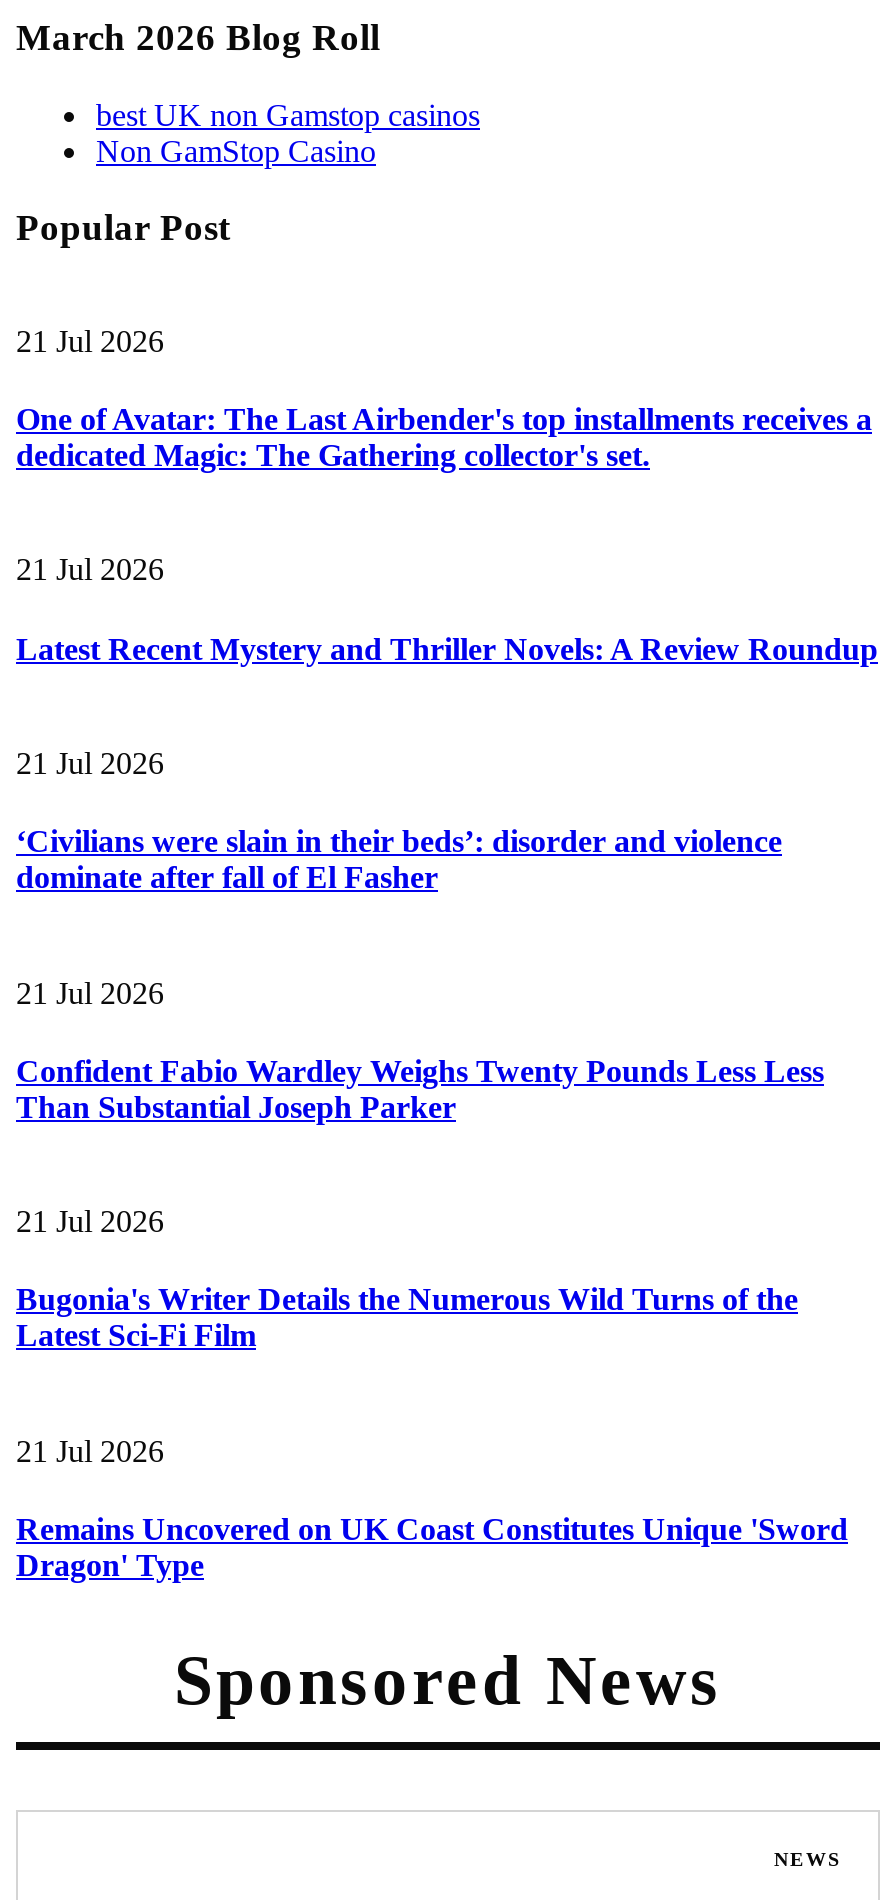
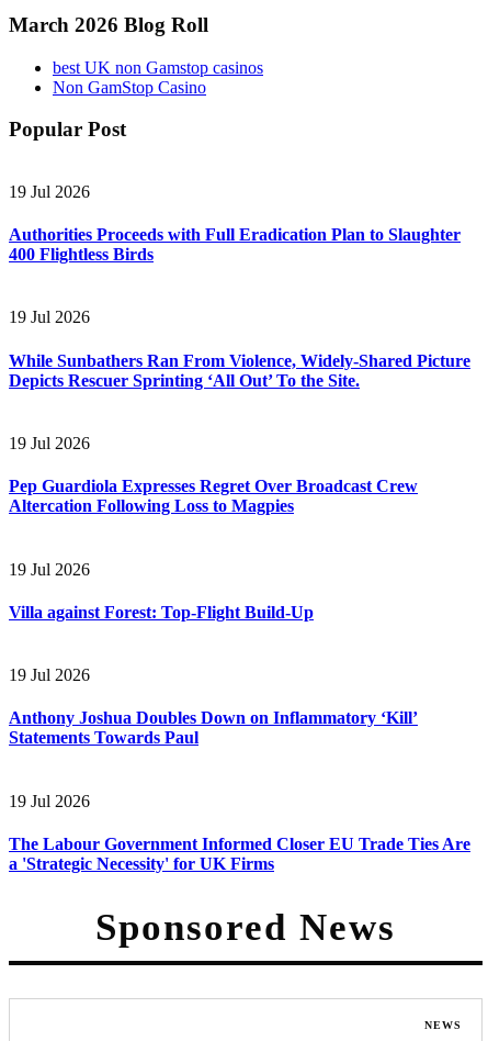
[16,324,164,358] 21 Jul 2026 -> [9,182,90,201] 19 Jul 2026
[16,402,872,472] One of Avatar: The Last Airbender's top installments receives a | dedicated Magic: The Gathering collector's set. -> [9,225,461,264] Authorities Proceeds with Full Eradication Plan to Slaughter | 400 Flightless Birds
[16,553,164,587] 21 Jul 2026 -> [9,308,90,327] 19 Jul 2026
[16,632,878,666] Latest Recent Mystery and Thriller Novels: A Review Roundup -> [9,351,470,390] While Sunbathers Ran From Violence, Widely-Shared Picture | Depicts Rescuer Sprinting ‘All Out’ To the Site.
[16,746,164,780] 21 Jul 2026 -> [9,434,90,452] 19 Jul 2026
[16,825,782,895] ‘Civilians were slain in their beds’: disorder and violence | dominate after fall of El Fasher -> [9,477,418,515] Pep Guardiola Expresses Regret Over Broadcast Crew | Altercation Following Loss to Magpies
[16,975,164,1009] 21 Jul 2026 -> [9,559,90,578] 19 Jul 2026
[16,1054,824,1124] Confident Fabio Wardley Weighs Twenty Pounds Less Less | Than Substantial Joseph Parker -> [9,603,314,621] Villa against Forest: Top-Flight Build-Up
[16,1204,164,1238] 21 Jul 2026 -> [9,666,90,684] 19 Jul 2026
[16,1283,798,1353] Bugonia's Writer Details the Numerous Wild Turns of the | Latest Sci-Fi Film -> [9,709,418,747] Anthony Joshua Doubles Down on Inflammatory ‘Kill’ | Statements Towards Paul
[16,1433,164,1467] 21 Jul 2026 -> [9,791,90,810] 19 Jul 2026
[16,1512,848,1582] Remains Uncovered on UK Coast Constitutes Unique 'Sword | Dragon' Type -> [9,834,470,873] The Labour Government Informed Closer EU Trade Ties Are | a 'Strategic Necessity' for UK Firms

